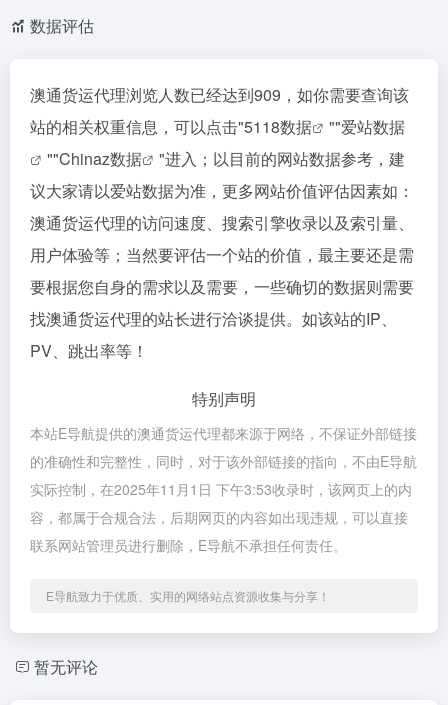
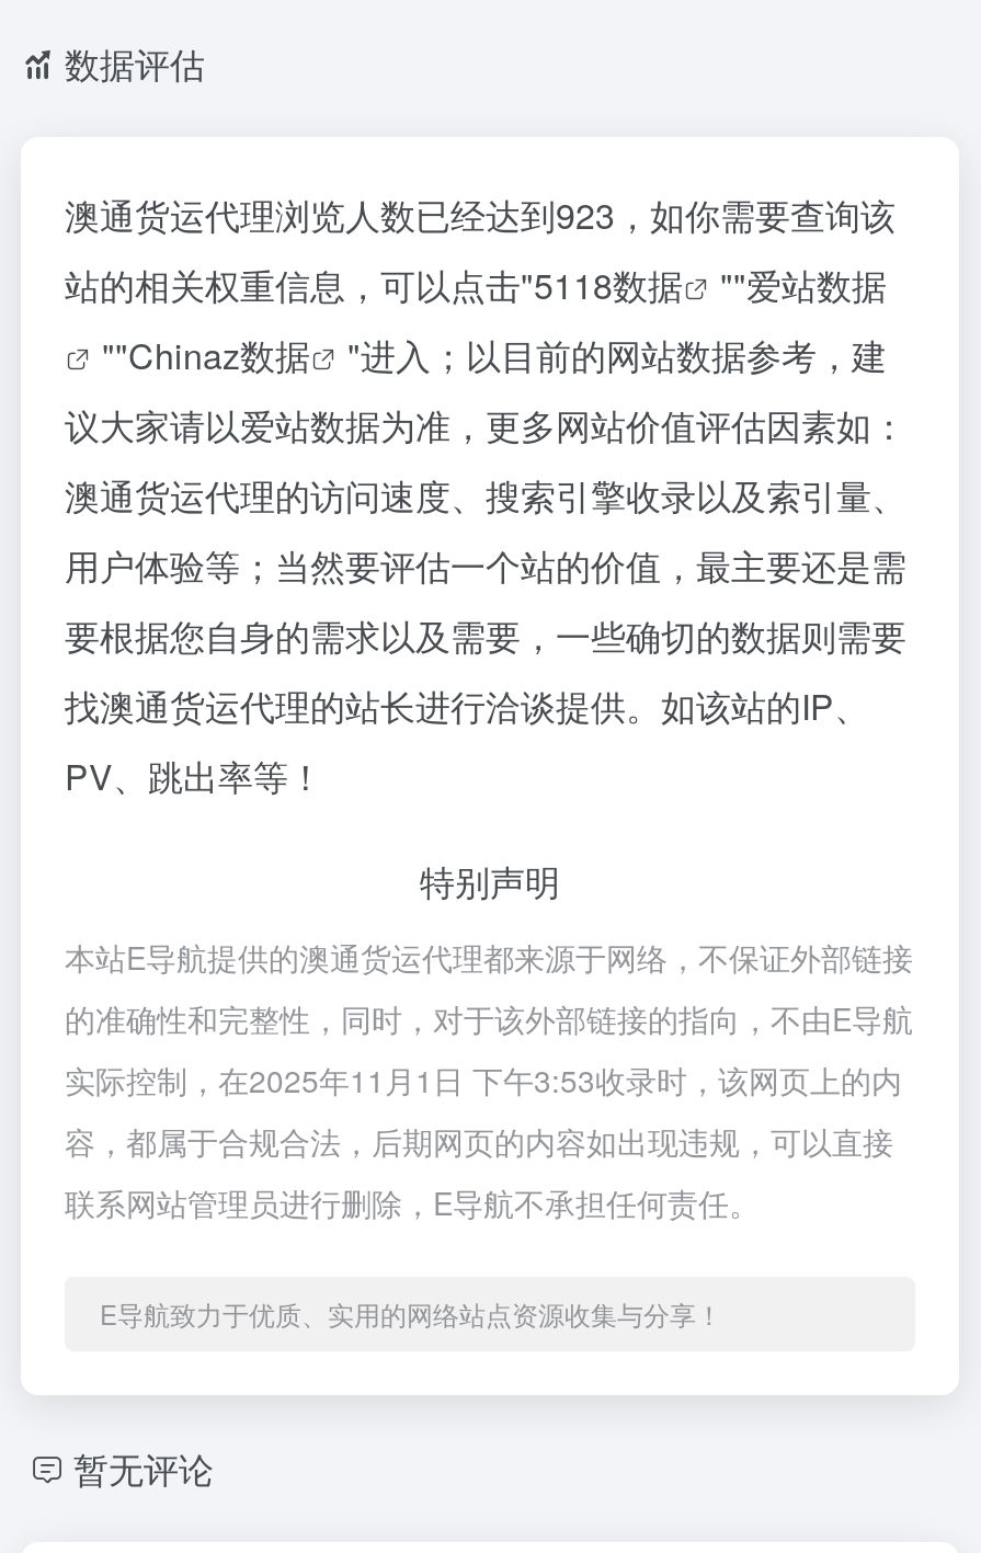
[30,83,409,106] 澳通货运代理浏览人数已经达到909，如你需要查询该 -> [65,189,896,239] 澳通货运代理浏览人数已经达到923，如你需要查询该

